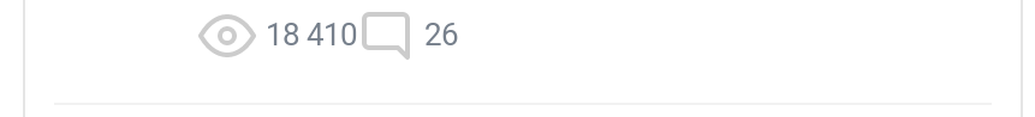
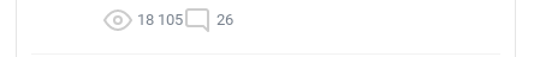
[266,17,458,53] 18 410 26 -> [137,11,233,29] 18 105 26

